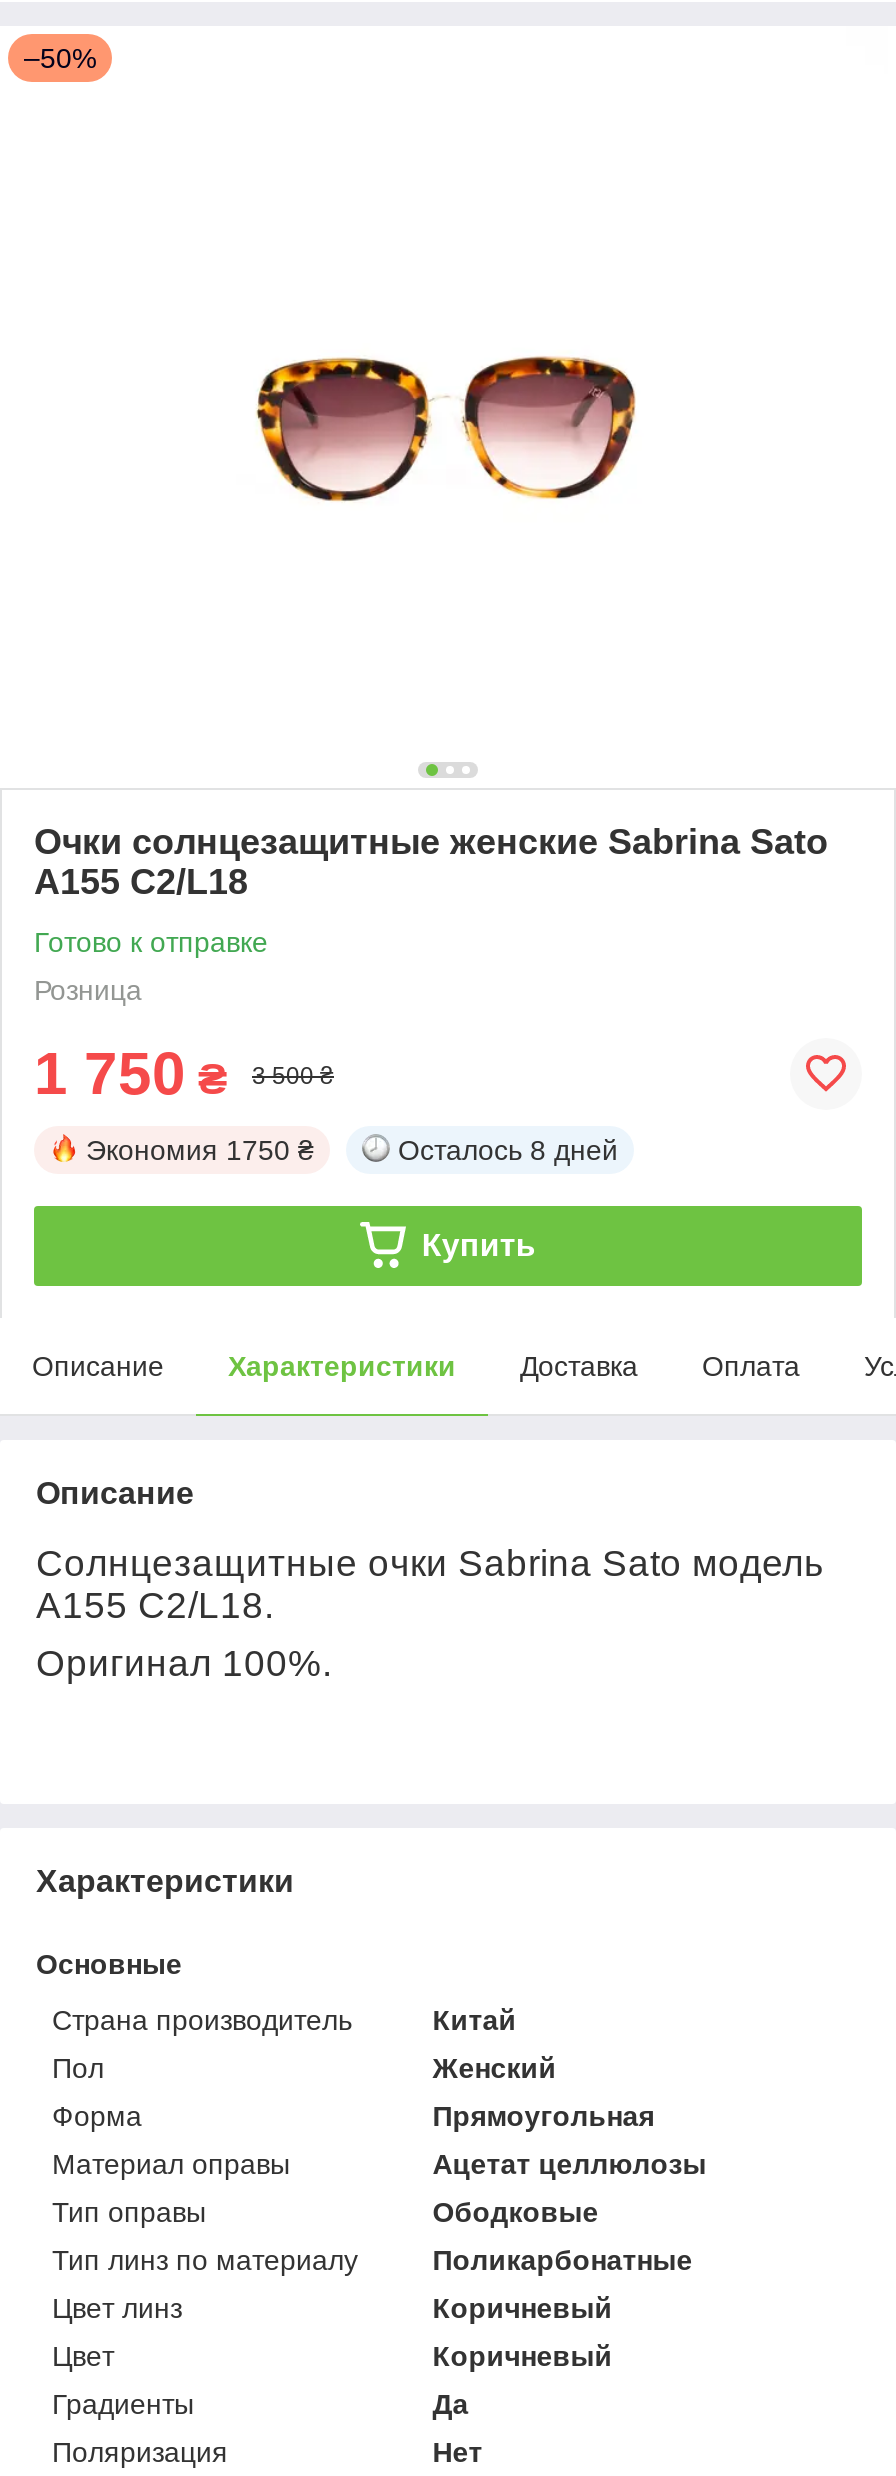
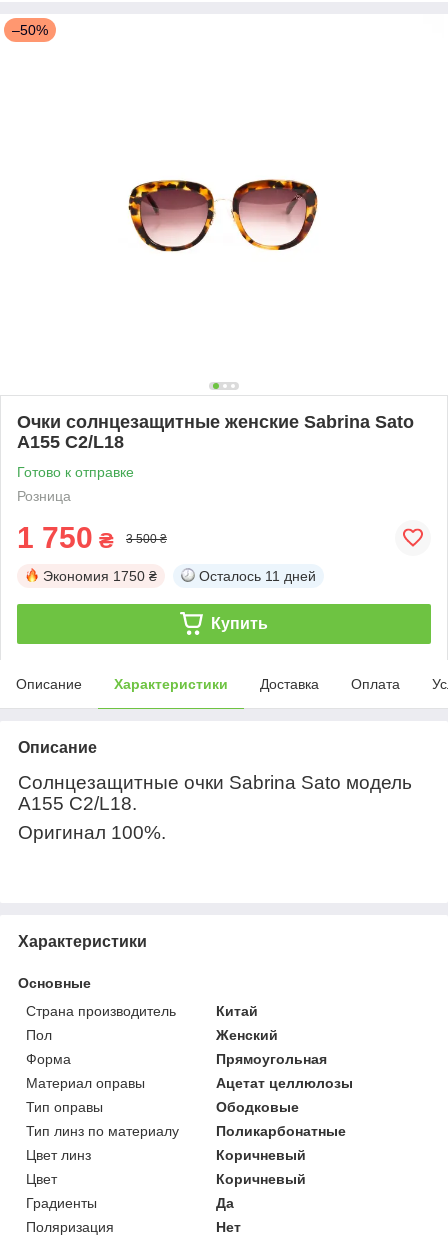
[398,1134,618,1166] Осталось 8 дней -> [199,568,316,584] Осталось 11 дней

